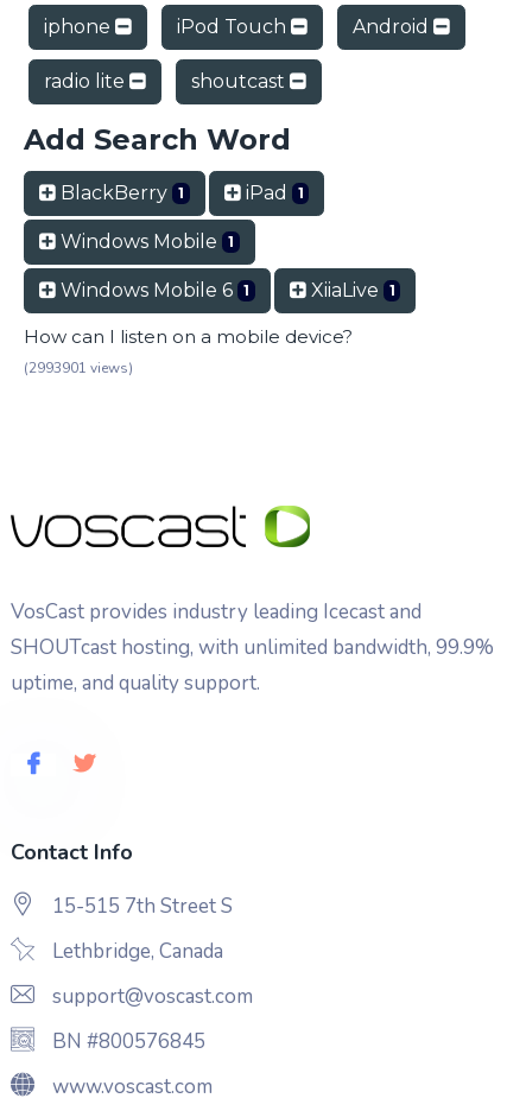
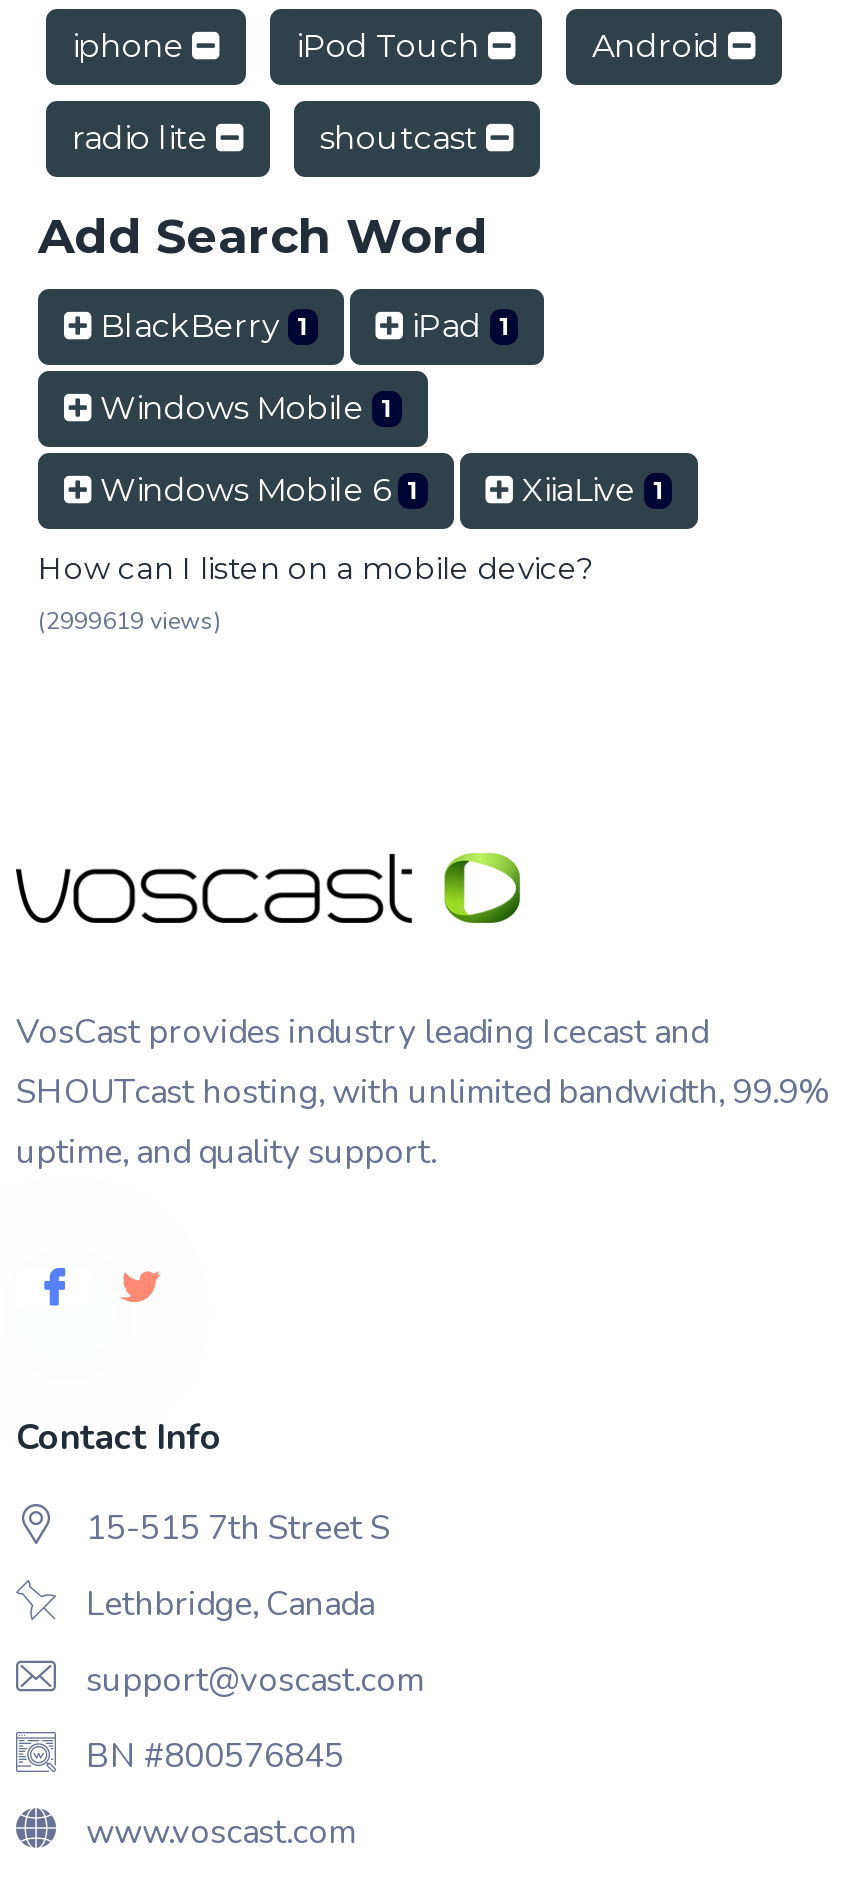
[24,358,133,377] (2993901 views) -> [38,604,222,636] (2999619 views)

